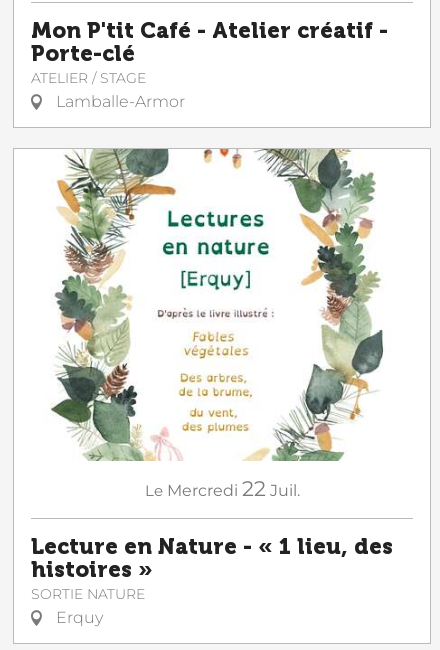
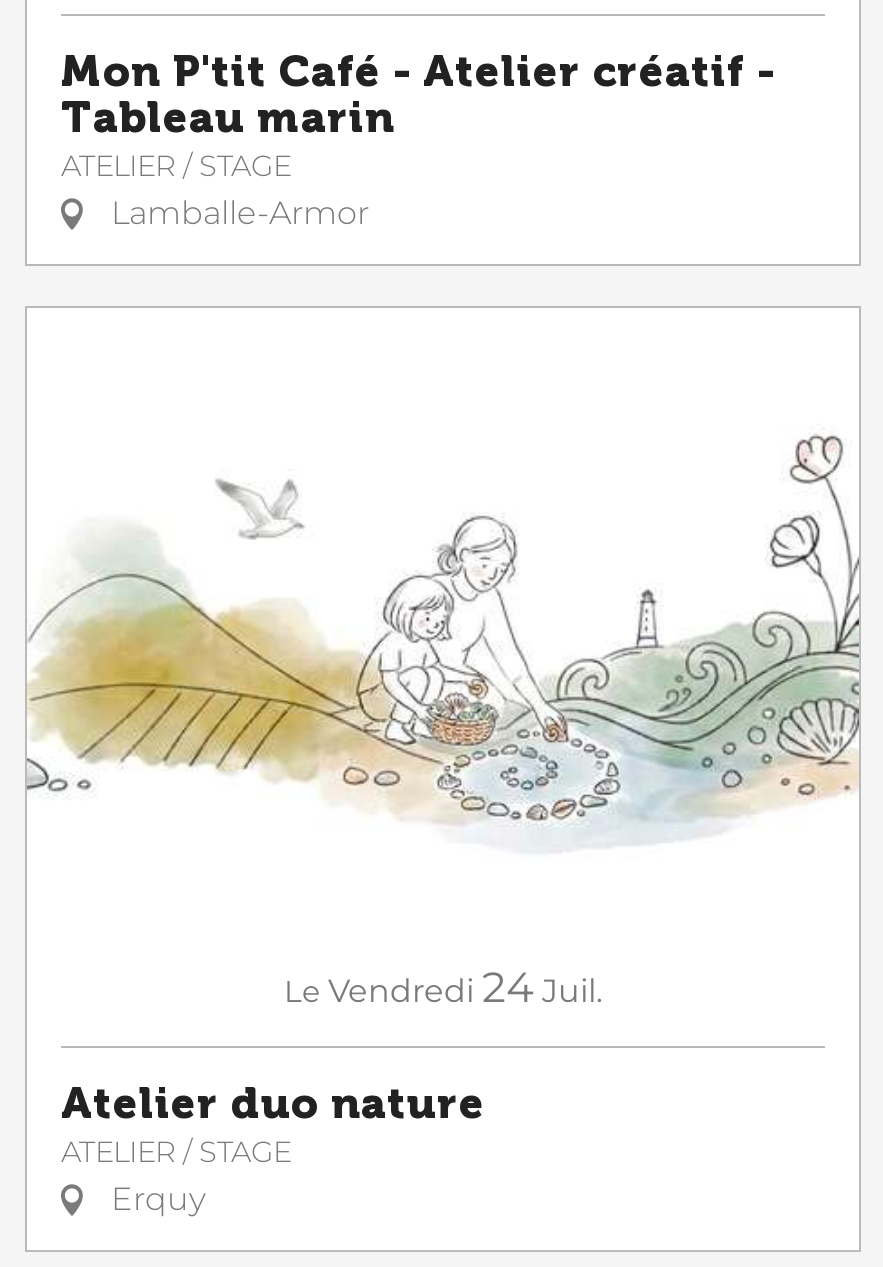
[31,41,135,67] Porte-clé -> [61,92,395,144] Tableau marin
[15,148,430,501] [image] | Le Mercredi 22 Juil. -> [25,308,861,1012] [image] | Le Vendredi 24 Juil.
[31,534,393,603] Lecture en Nature - « 1 lieu, des | histoires » | SORTIE NATURE -> [61,1078,485,1170] Atelier duo nature | ATELIER / STAGE

